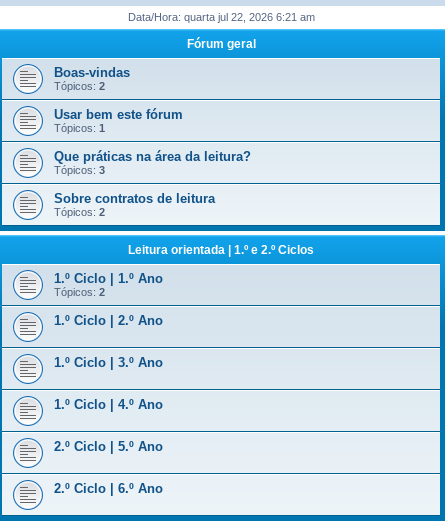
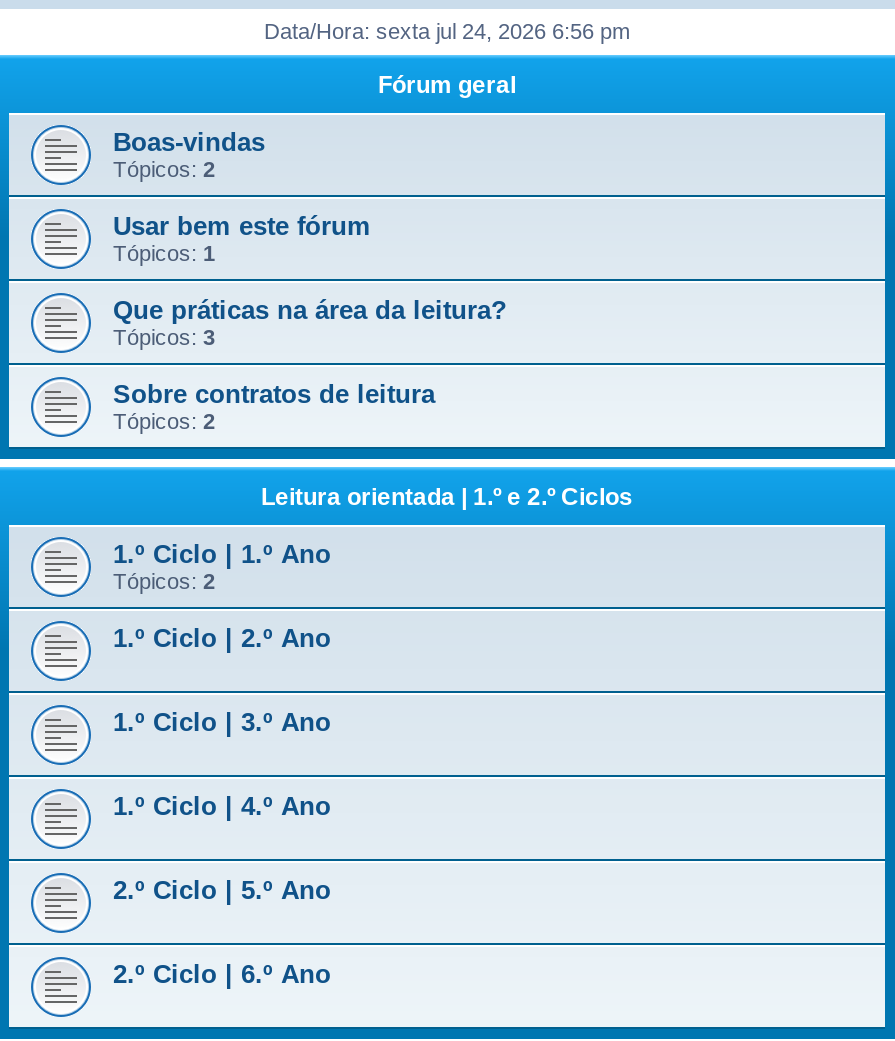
[127,11,314,23] Data/Hora: quarta jul 22, 2026 6:21 am -> [264,19,630,43] Data/Hora: sexta jul 24, 2026 6:56 pm

